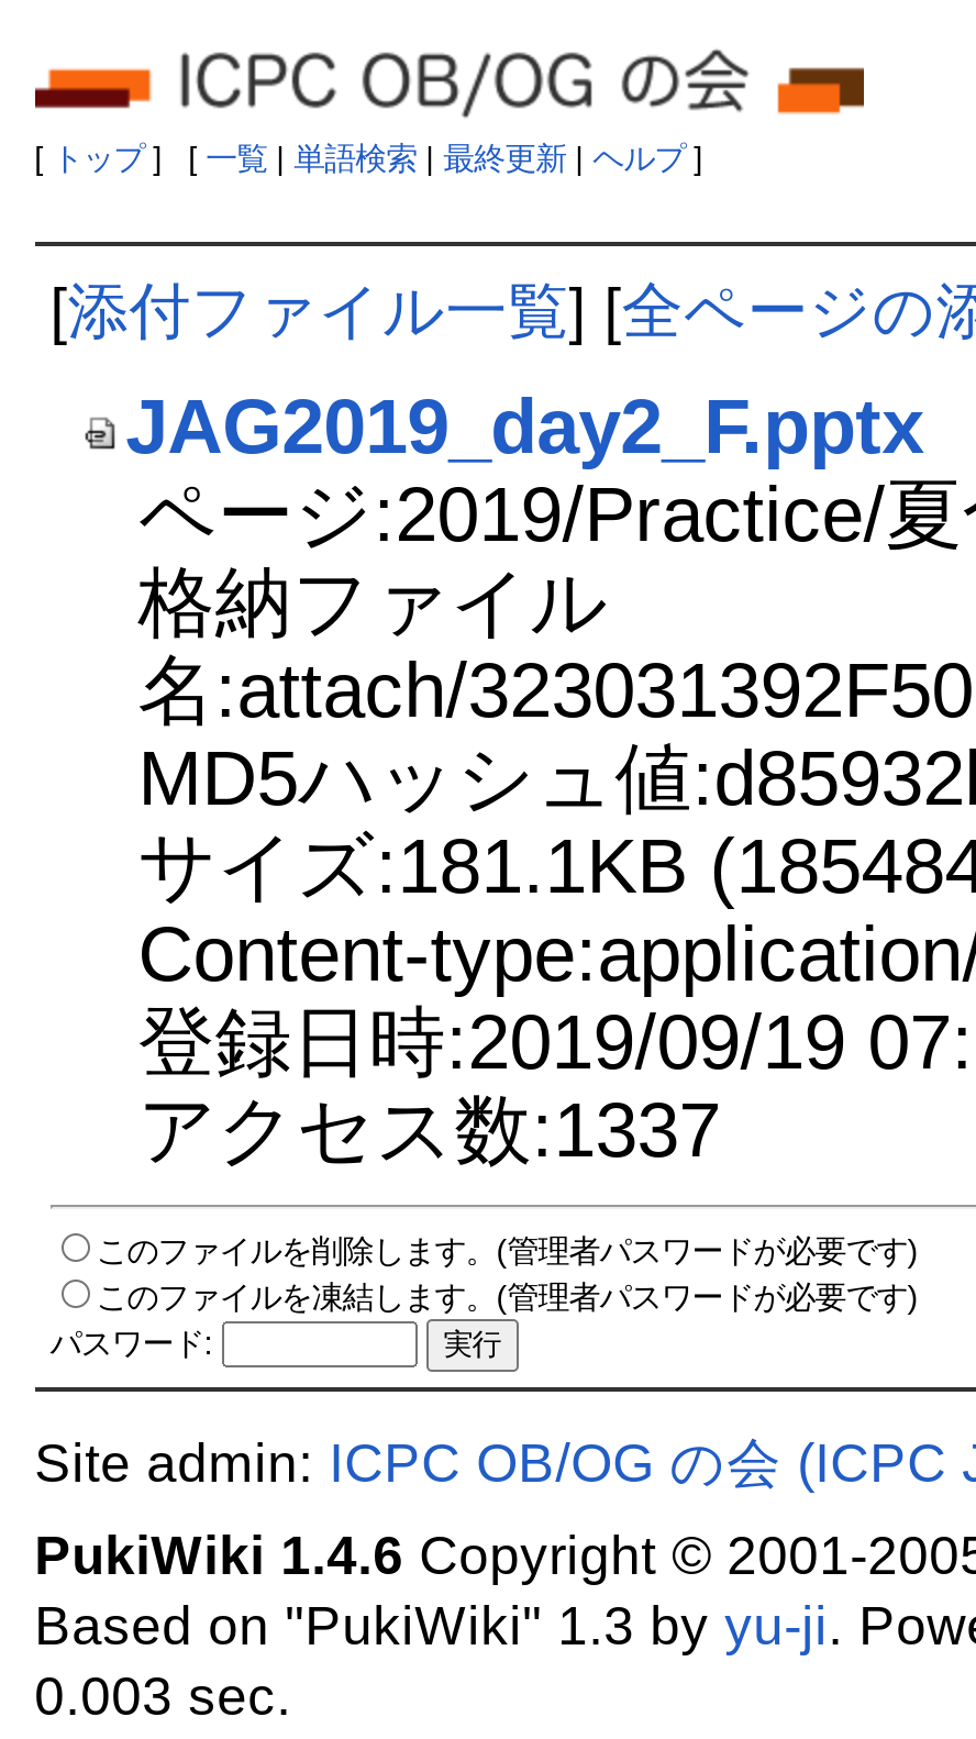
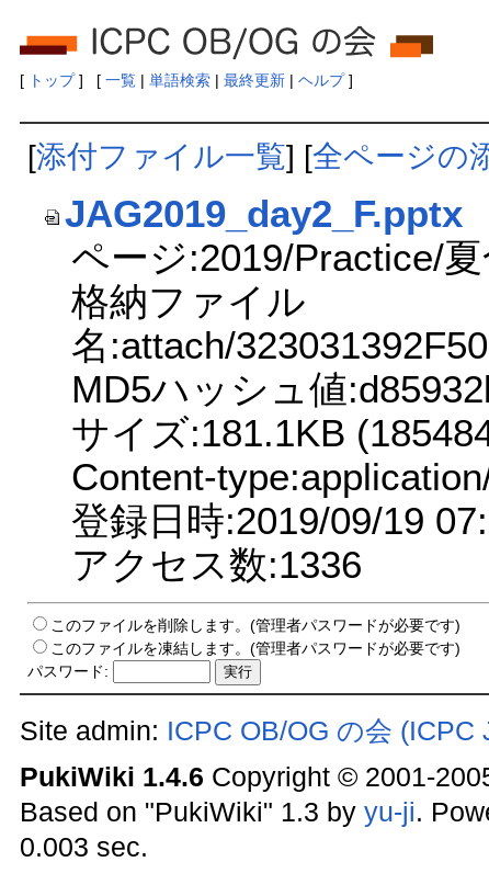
[138,1086,721,1172] アクセス数:1337 -> [71,543,362,586] アクセス数:1336

